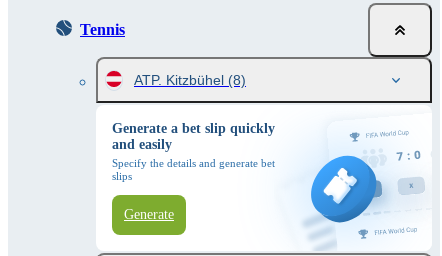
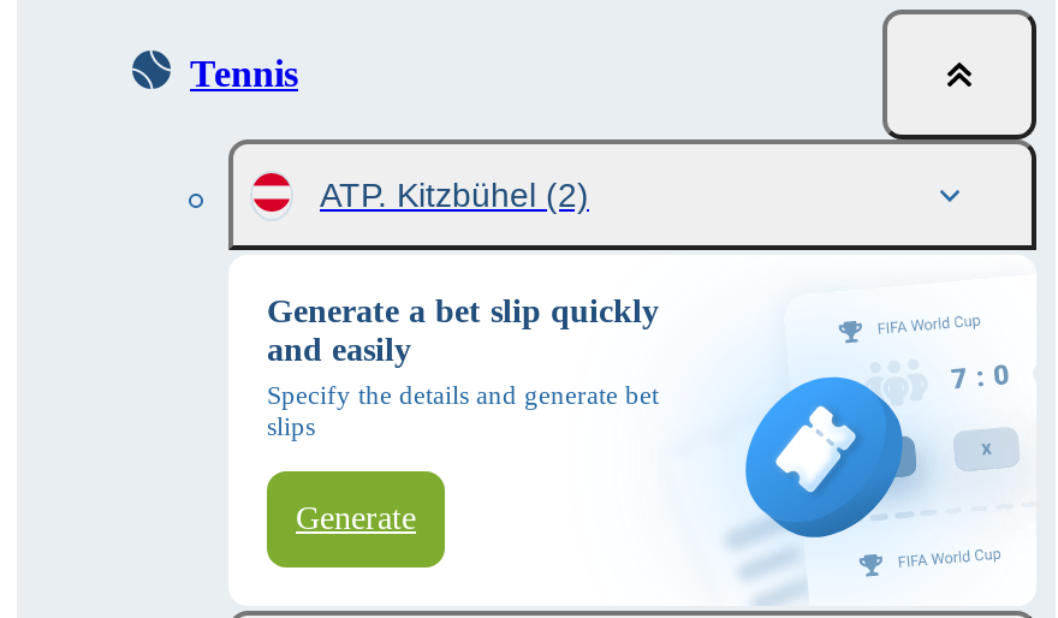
[134,72,246,88] ATP. Kitzbühel (8) -> [320,176,589,214] ATP. Kitzbühel (2)

